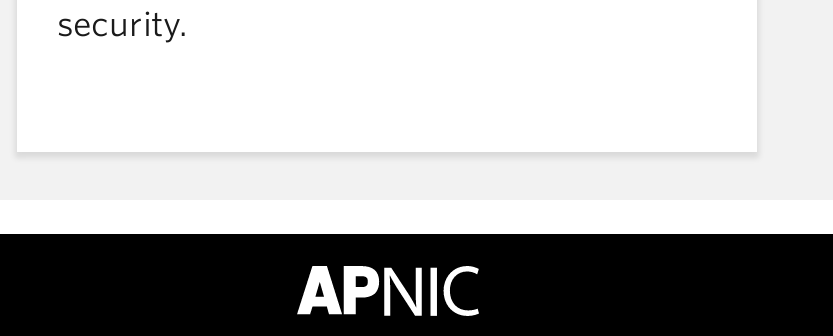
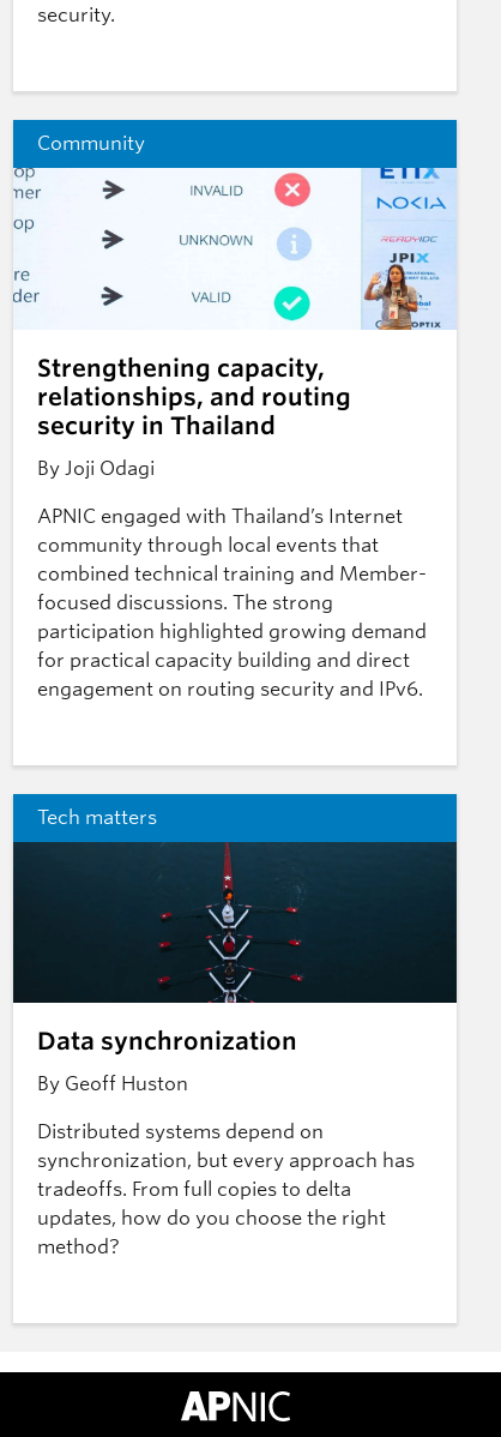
none -> [12,119,458,331] [image] | Community
none -> [12,793,458,1004] [image] | Tech matters
none -> [37,353,427,700] Strengthening capacity, | relationships, and routing | security in Thailand | By Joji Odagi | APNIC engaged with Thailand’s Internet | community through local events that | combined technical training and Member- | focused discussions. The strong | participation highlighted growing demand | for practical capacity building and direct | engagement on routing security and IPv6.
none -> [37,1027,415,1259] Data synchronization | By Geoff Huston | Distributed systems depend on | synchronization, but every approach has | tradeoffs. From full copies to delta | updates, how do you choose the right | method?

